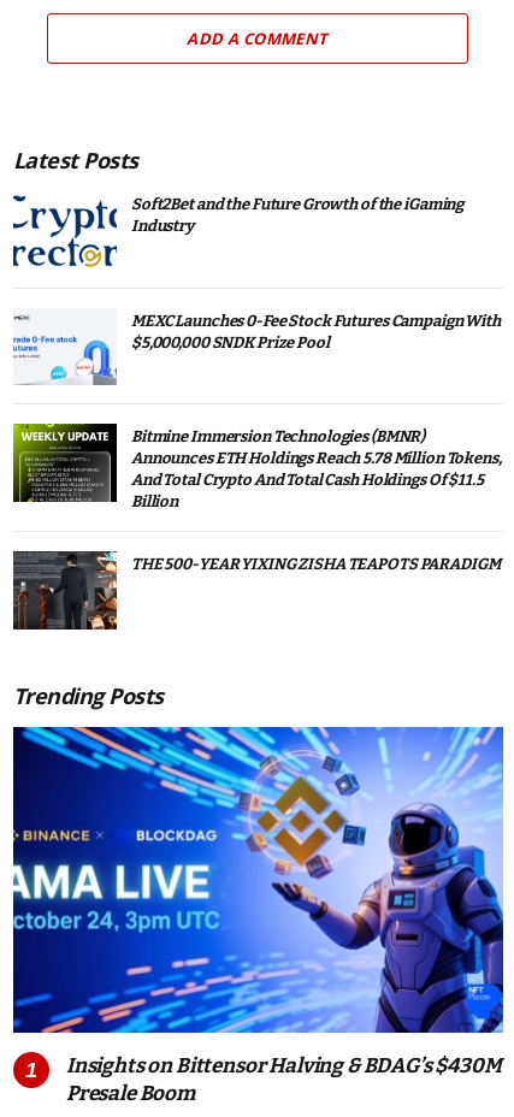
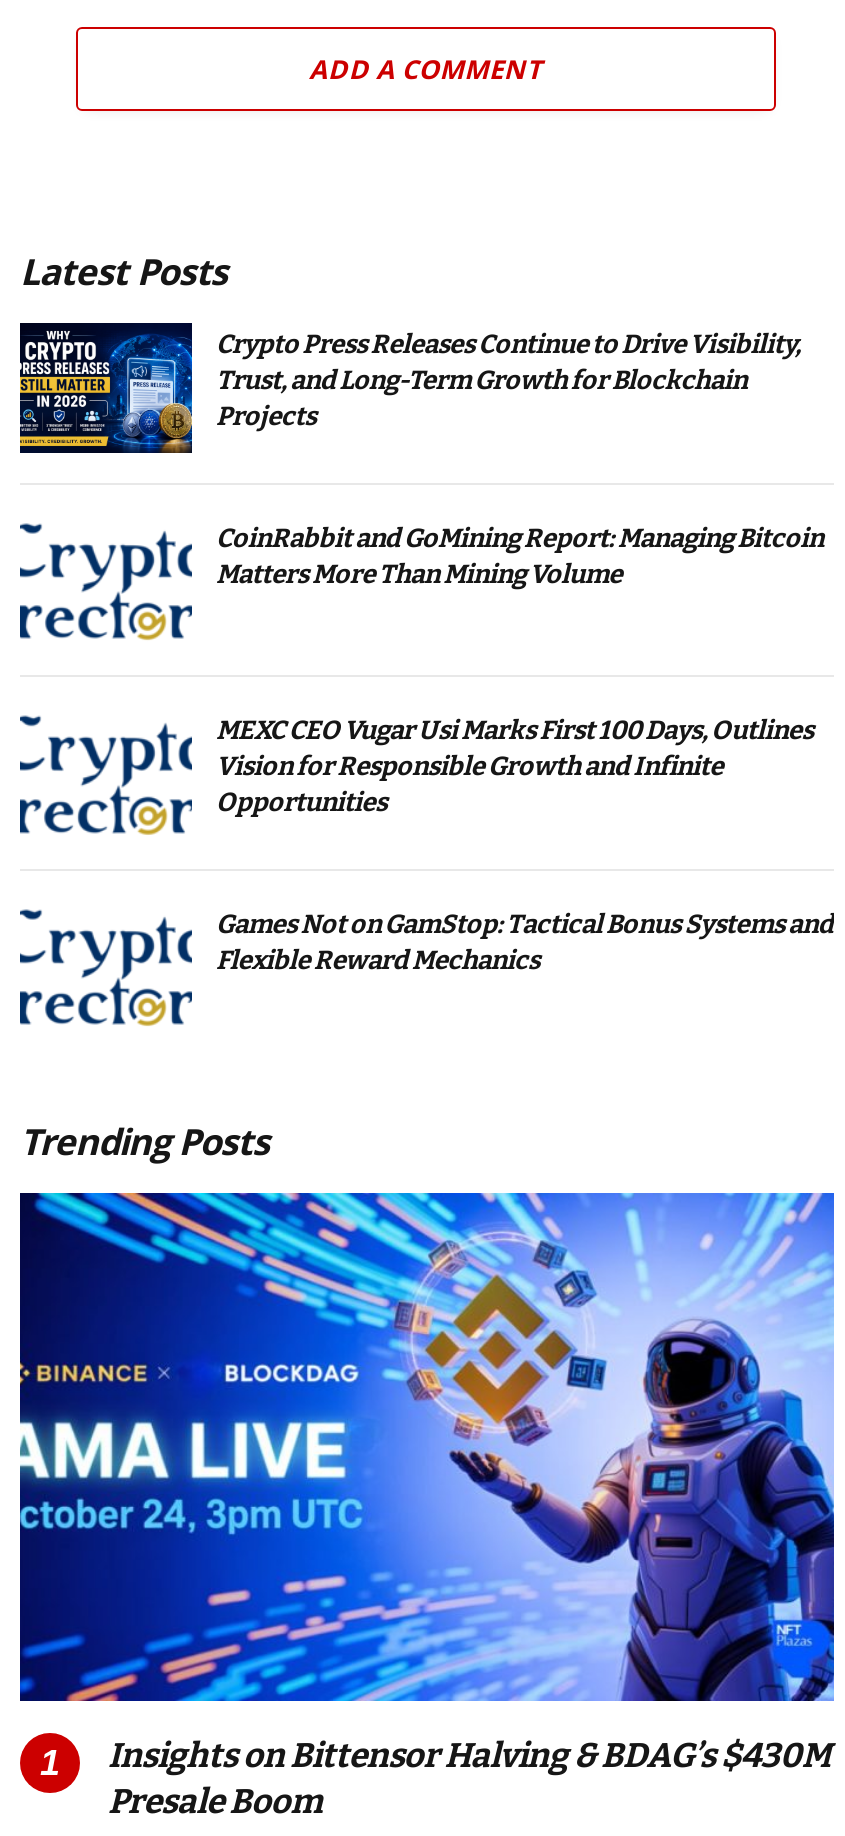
[12,194,464,271] [image] | Soft2Bet and the Future Growth of the iGaming | Industry -> [18,320,801,456] [image] | Crypto Press Releases Continue to Drive Visibility, | Trust, and Long-Term Growth for Blockchain | Projects
[12,312,501,386] [image] | MEXC Launches 0-Fee Stock Futures Campaign With | $5,000,000 SNDK Prize Pool -> [18,522,824,642] [image] | CoinRabbit and GoMining Report: Managing Bitcoin | Matters More Than Mining Volume
[12,422,501,511] [image] | Bitmine Immersion Technologies (BMNR) | Announces ETH Holdings Reach 5.78 Million Tokens, | And Total Crypto And Total Cash Holdings Of $11.5 | Billion -> [18,708,813,838] [image] | MEXC CEO Vugar Usi Marks First 100 Days, Outlines | Vision for Responsible Growth and Infinite | Opportunities
[12,550,500,631] [image] | THE 500-YEAR YIXING ZISHA TEAPOTS PARADIGM -> [20,908,834,1030] [image] | Games Not on GamStop: Tactical Bonus Systems and | Flexible Reward Mechanics

